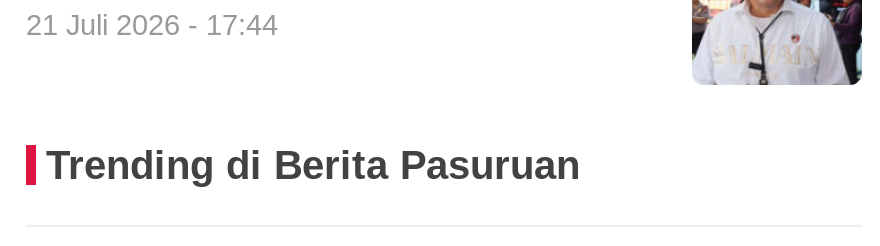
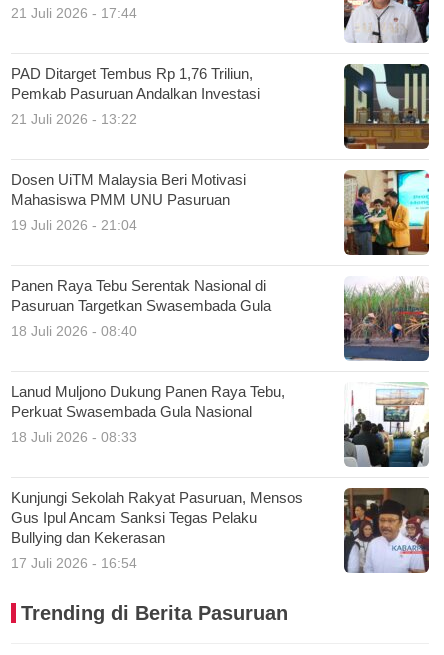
none -> [11,66,260,127] PAD Ditarget Tembus Rp 1,76 Triliun, | Pemkab Pasuruan Andalkan Investasi | 21 Juli 2026 - 13:22
none -> [11,172,246,233] Dosen UiTM Malaysia Beri Motivasi | Mahasiswa PMM UNU Pasuruan | 19 Juli 2026 - 21:04
none -> [11,278,271,339] Panen Raya Tebu Serentak Nasional di | Pasuruan Targetkan Swasembada Gula | 18 Juli 2026 - 08:40
none -> [11,384,285,445] Lanud Muljono Dukung Panen Raya Tebu, | Perkuat Swasembada Gula Nasional | 18 Juli 2026 - 08:33
none -> [11,487,430,574] [image] | Kunjungi Sekolah Rakyat Pasuruan, Mensos | Gus Ipul Ancam Sanksi Tegas Pelaku | Bullying dan Kekerasan | 17 Juli 2026 - 16:54
none -> [343,63,430,150] [image]
none -> [343,277,430,362] [image]
none -> [344,169,430,256] [image]
none -> [344,382,430,468] [image]

